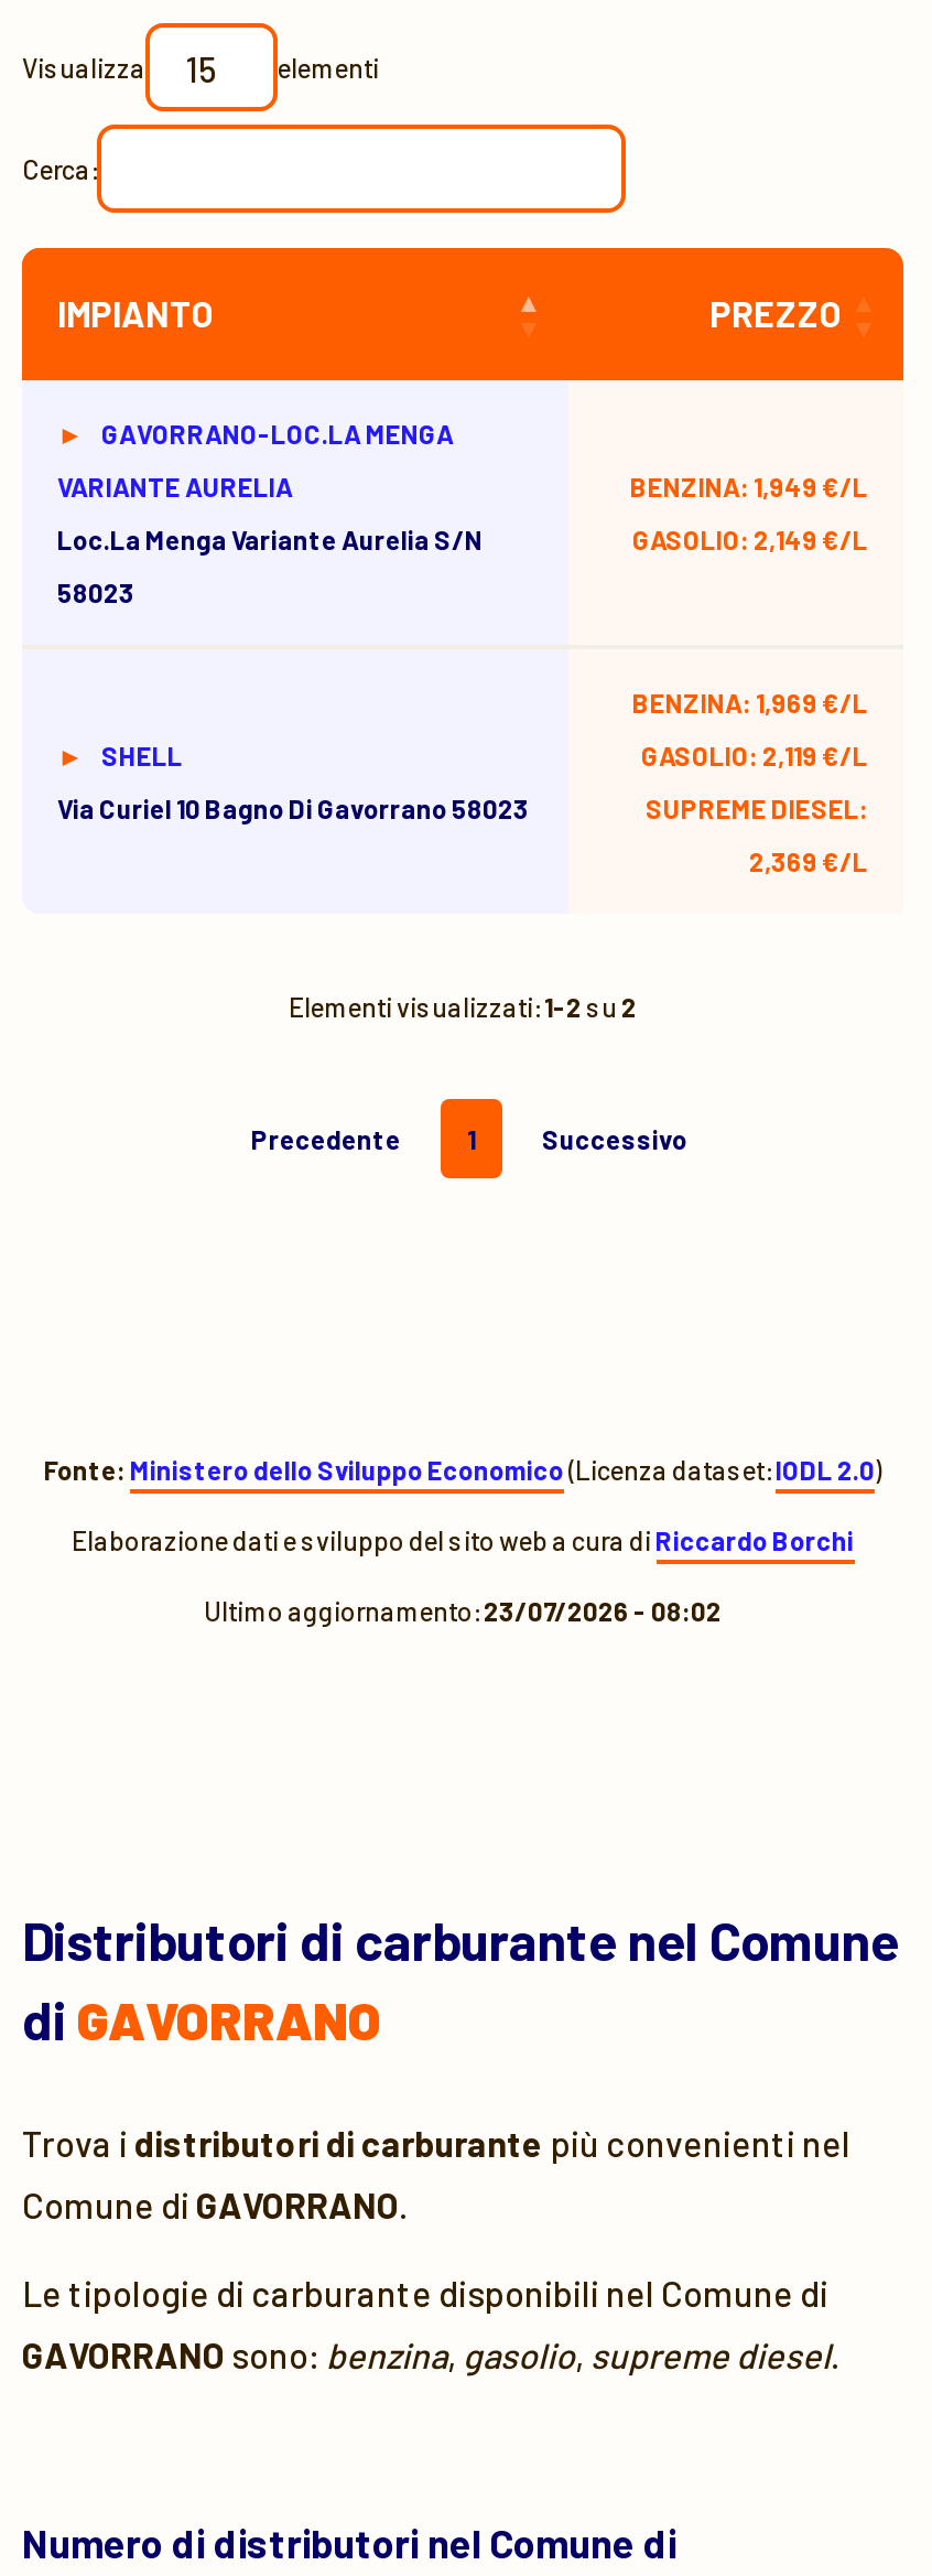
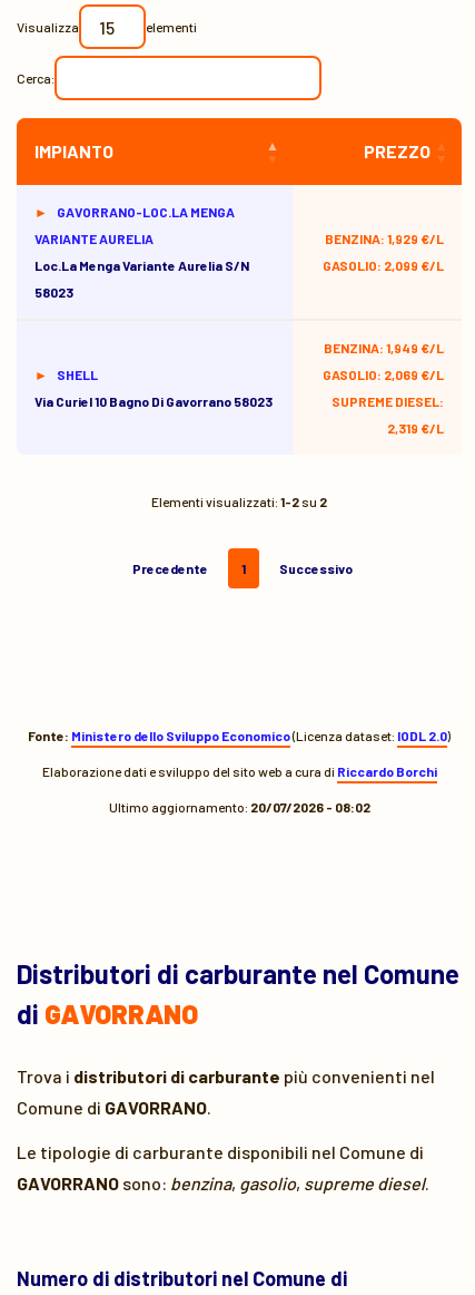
[630,471,868,502] BENZINA: 1,949 €/L -> [325,231,444,246] BENZINA: 1,929 €/L
[632,524,868,554] GASOLIO: 2,149 €/L -> [323,257,444,273] GASOLIO: 2,099 €/L
[632,687,868,718] BENZINA: 1,969 €/L -> [324,340,444,356] BENZINA: 1,949 €/L
[641,740,868,770] GASOLIO: 2,119 €/L -> [323,367,444,382] GASOLIO: 2,069 €/L
[749,845,868,876] 2,369 €/L -> [387,420,444,436] 2,319 €/L
[204,1595,722,1626] Ultimo aggiornamento: 23/07/2026 - 08:02 -> [108,799,370,815] Ultimo aggiornamento: 20/07/2026 - 08:02

